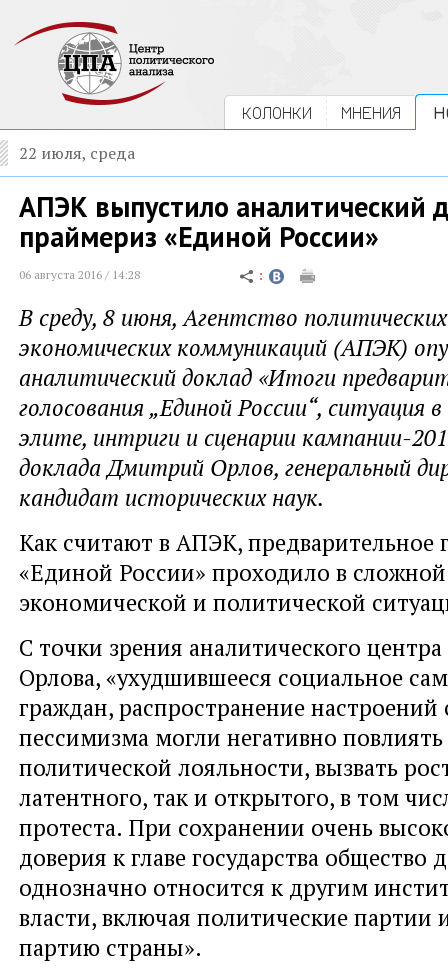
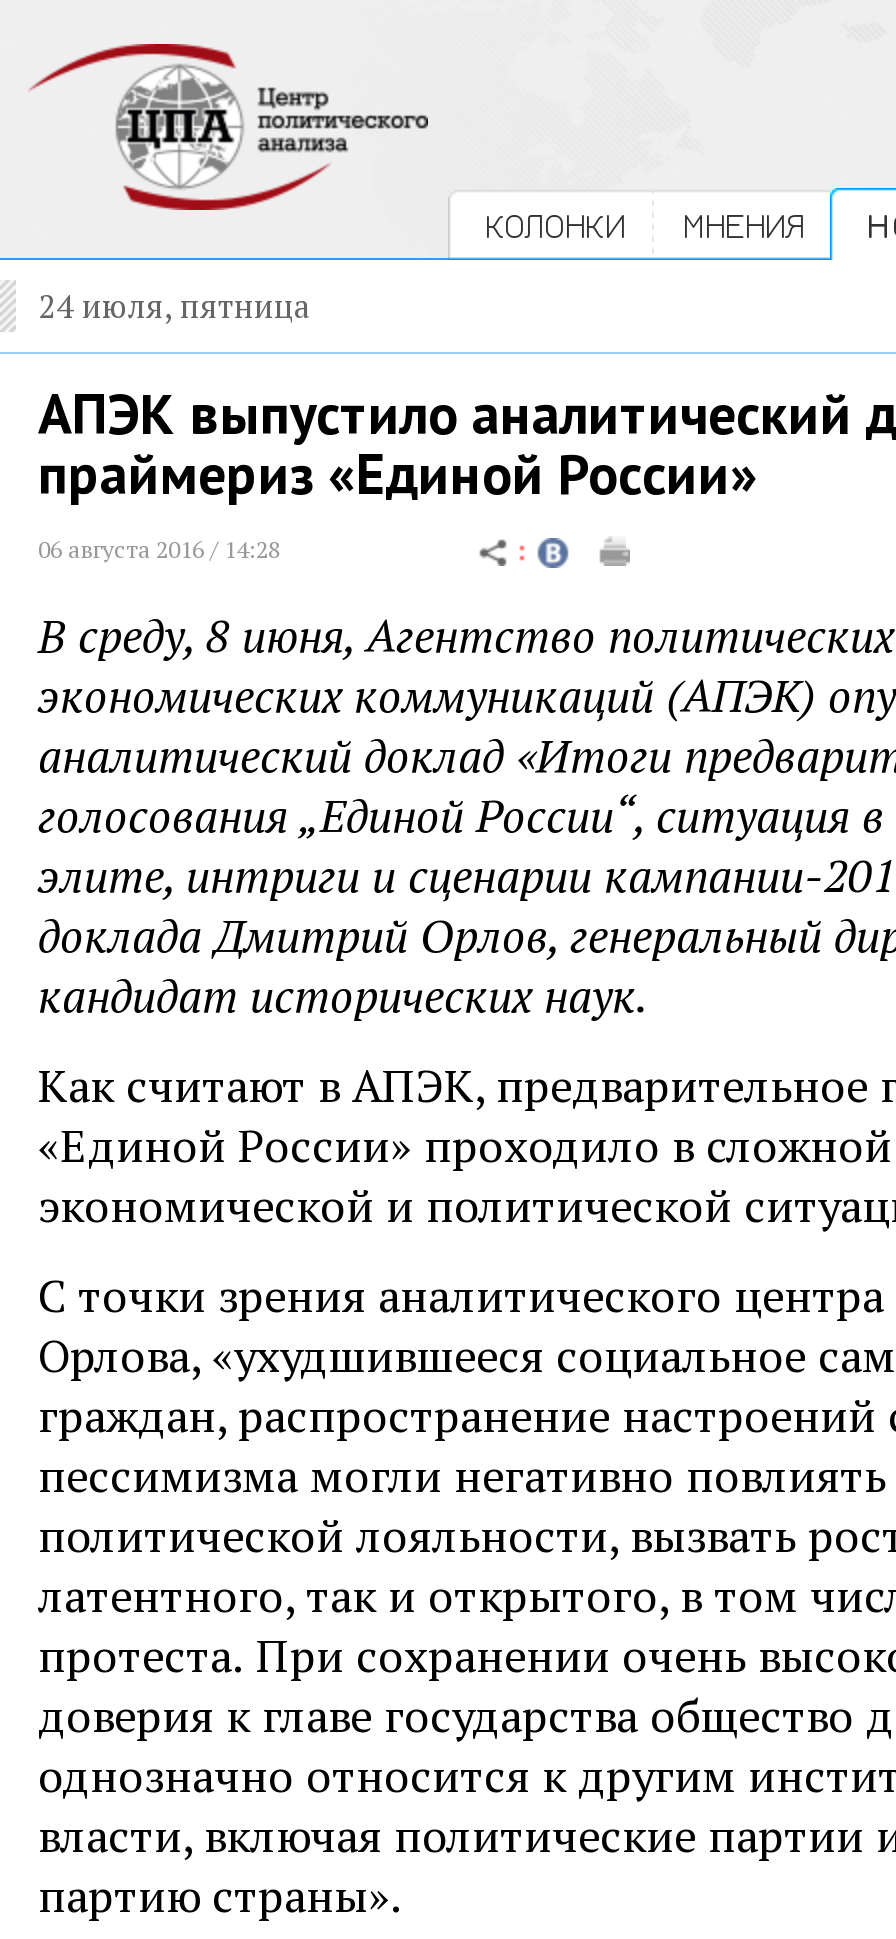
[19,142,135,164] 22 июля, среда -> [38,284,310,328] 24 июля, пятница

